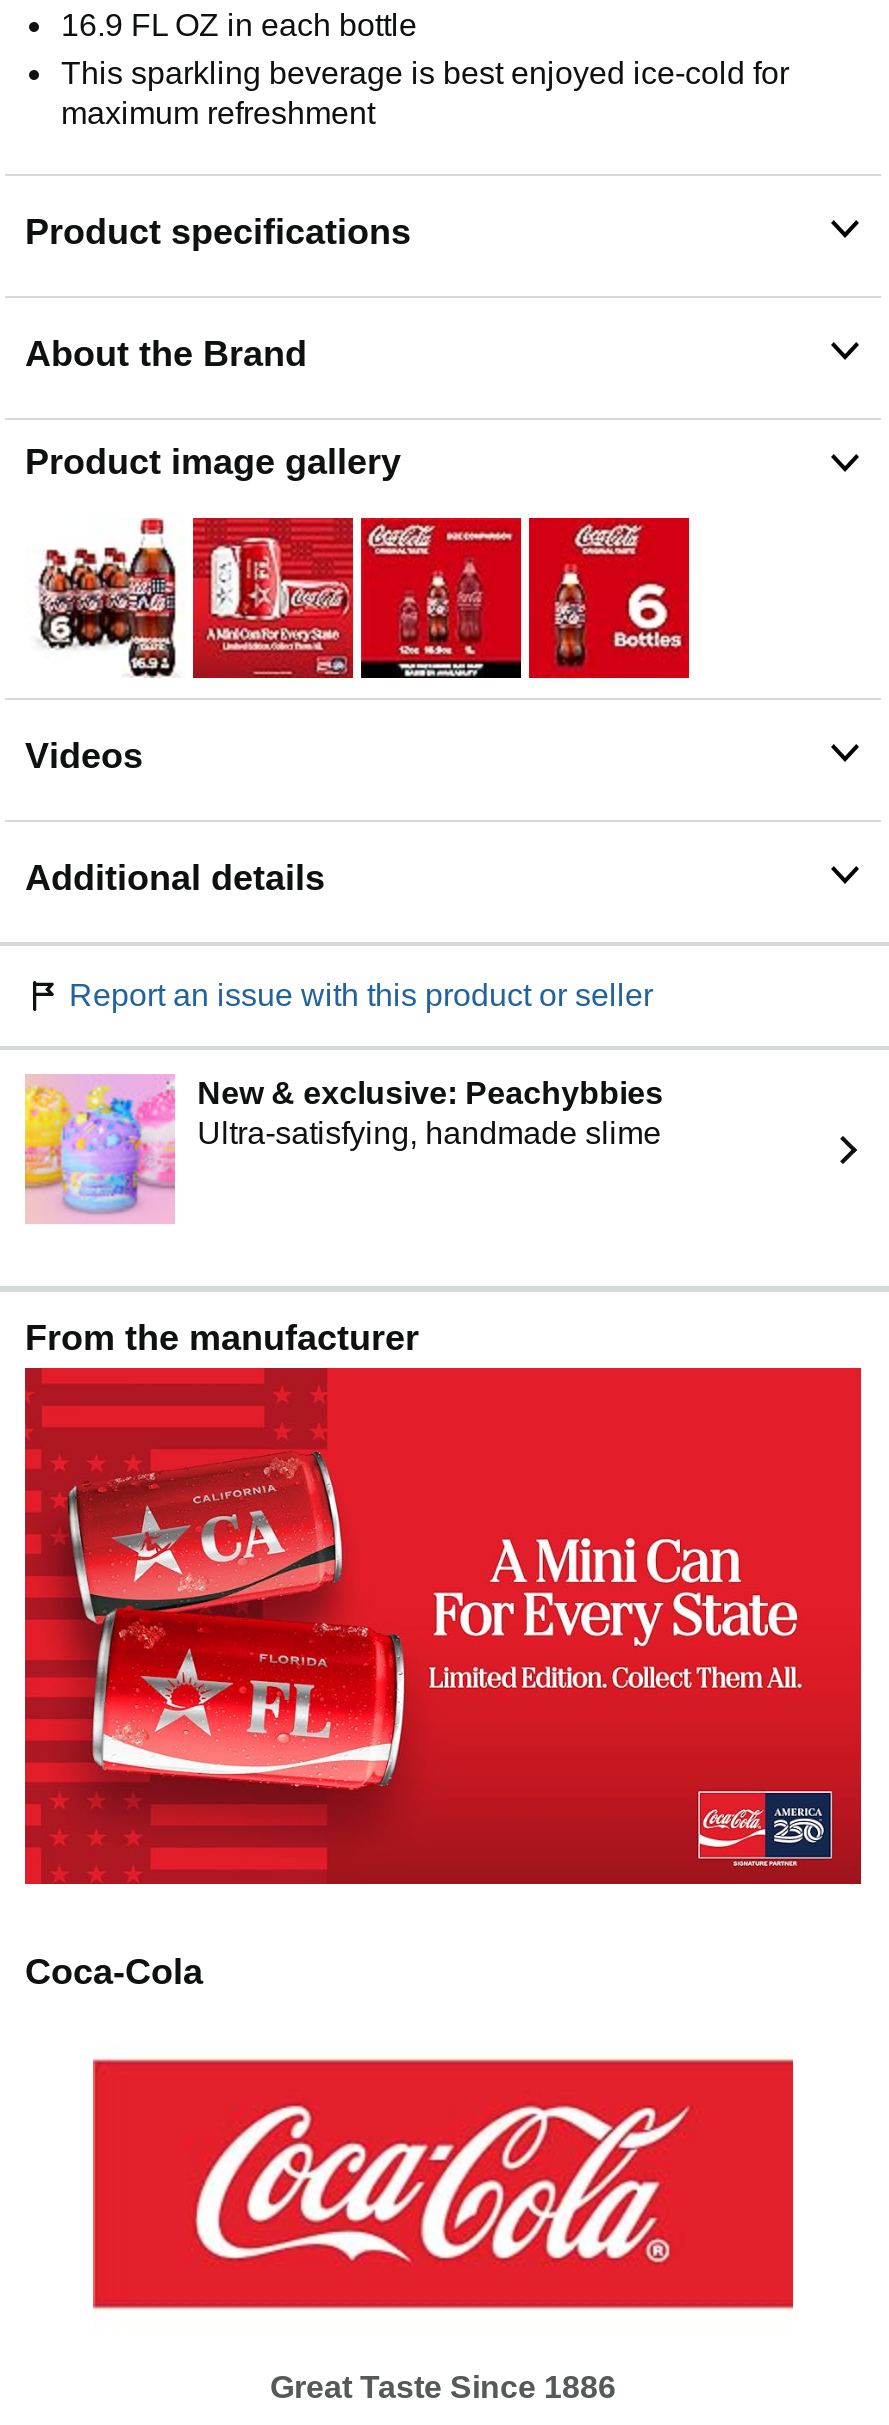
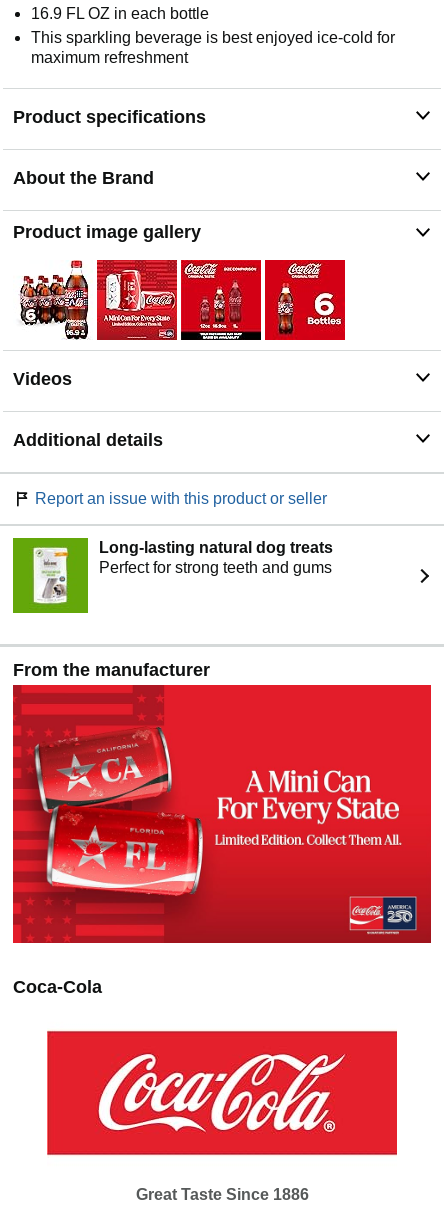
[23,1074,663,1224] [image] | New & exclusive: Peachybbies | Ultra-satisfying, handmade slime -> [12,537,333,614] [image] | Long-lasting natural dog treats | Perfect for strong teeth and gums

